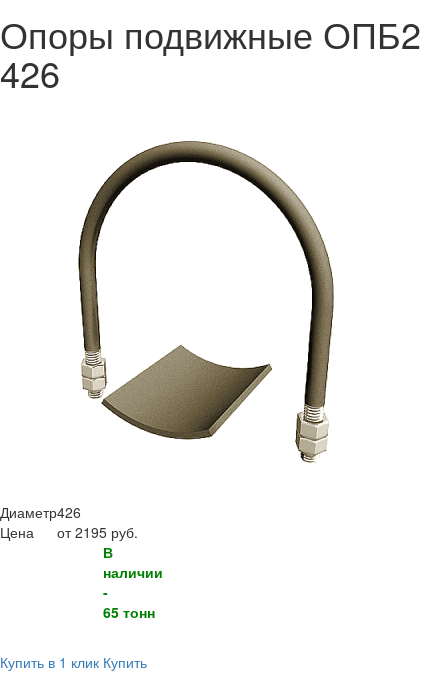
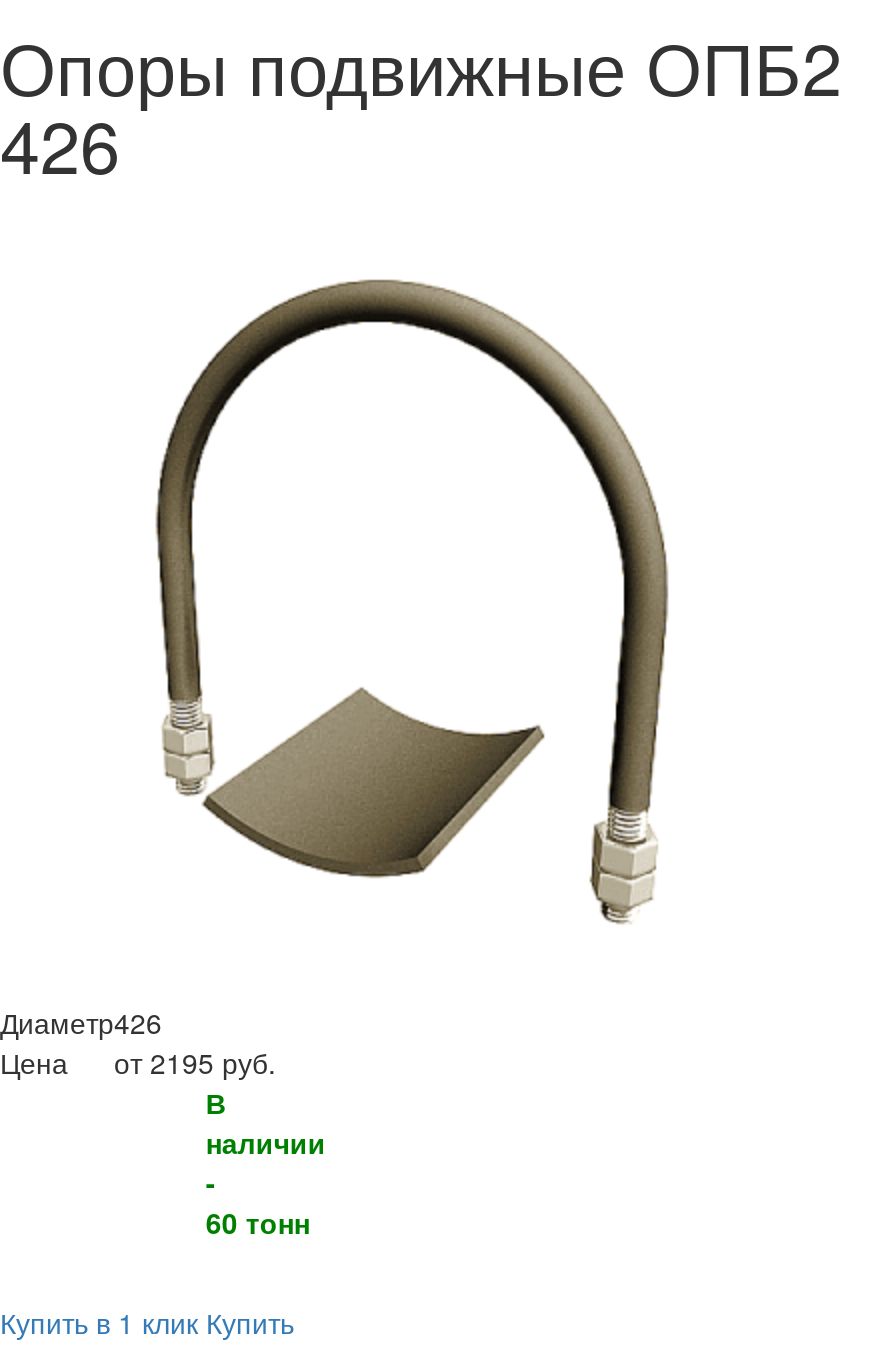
[103,602,155,622] 65 тонн -> [206,1202,310,1242] 60 тонн

